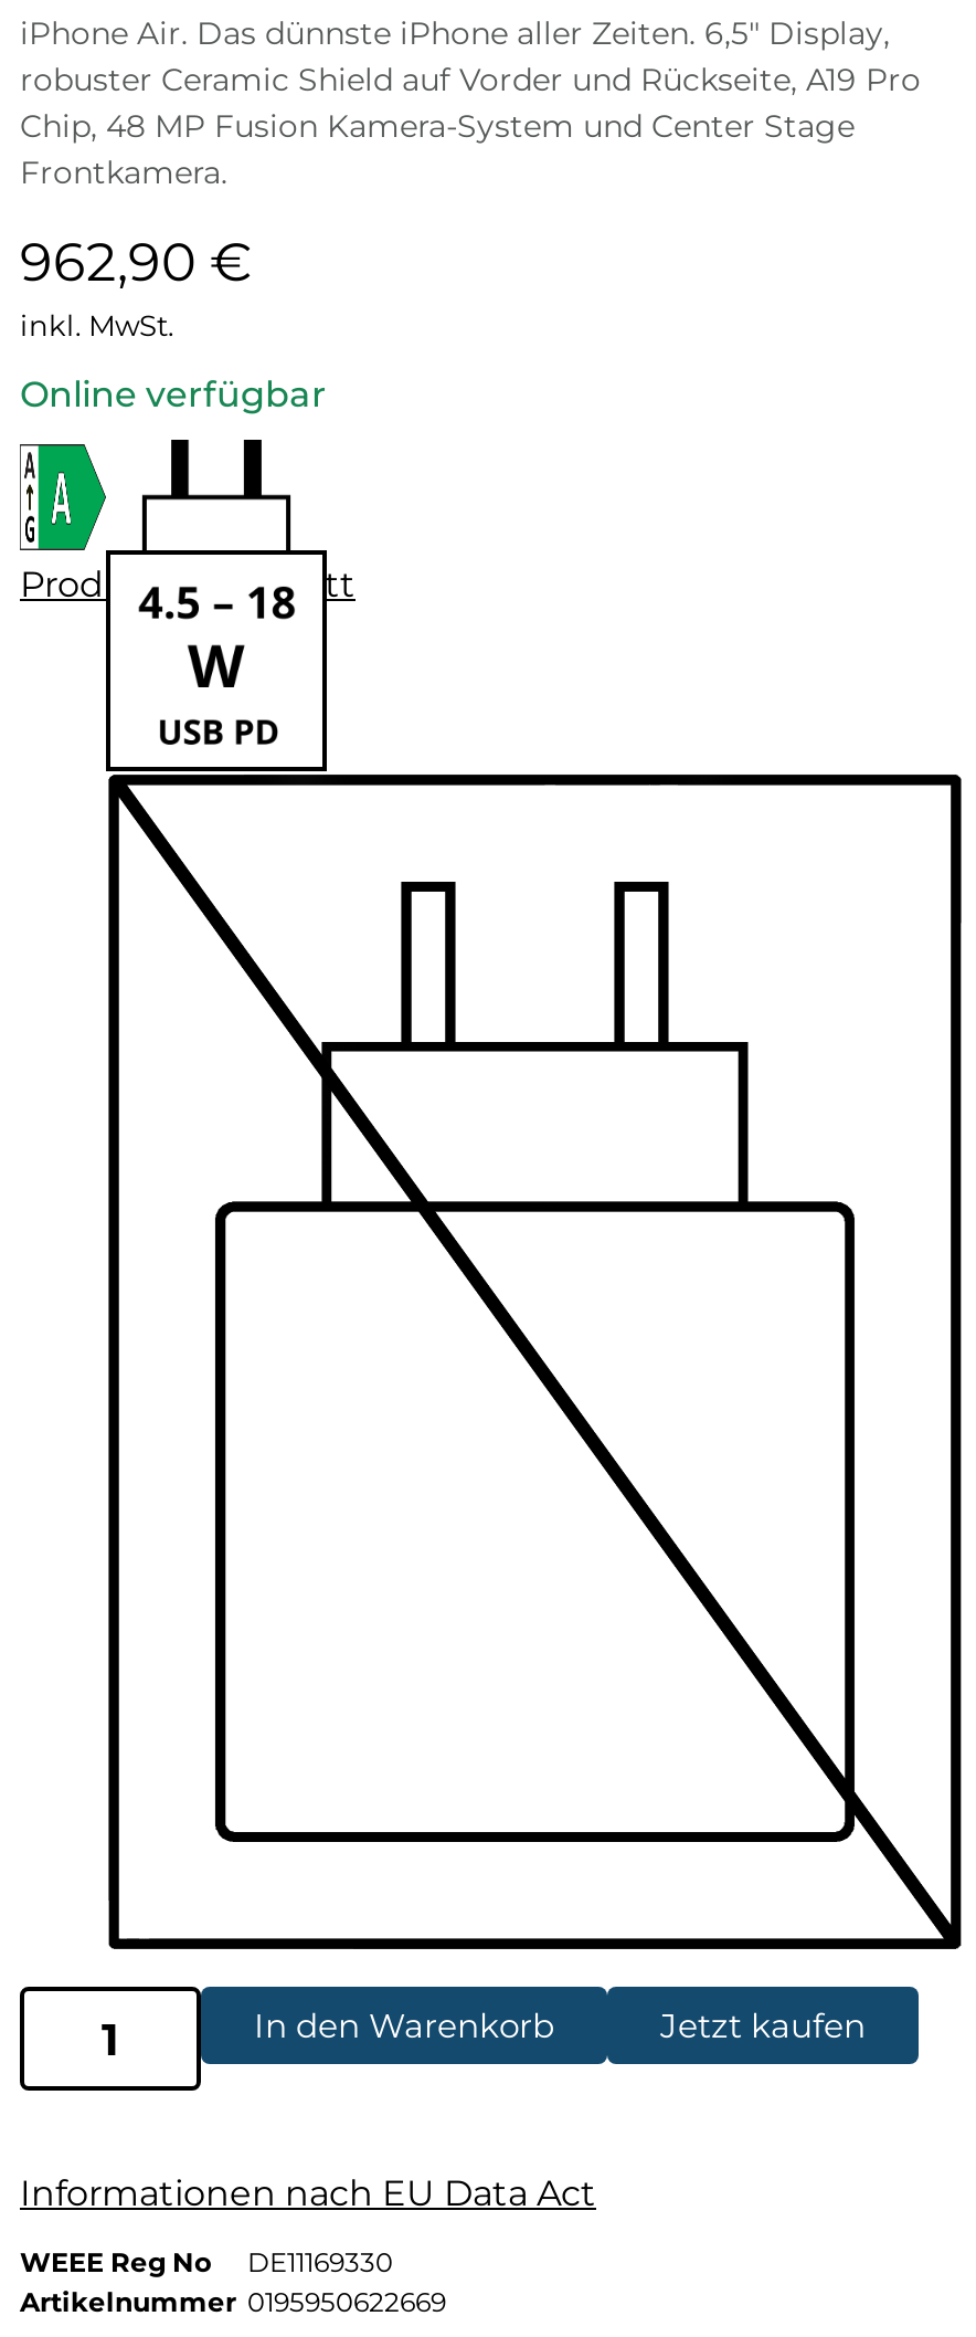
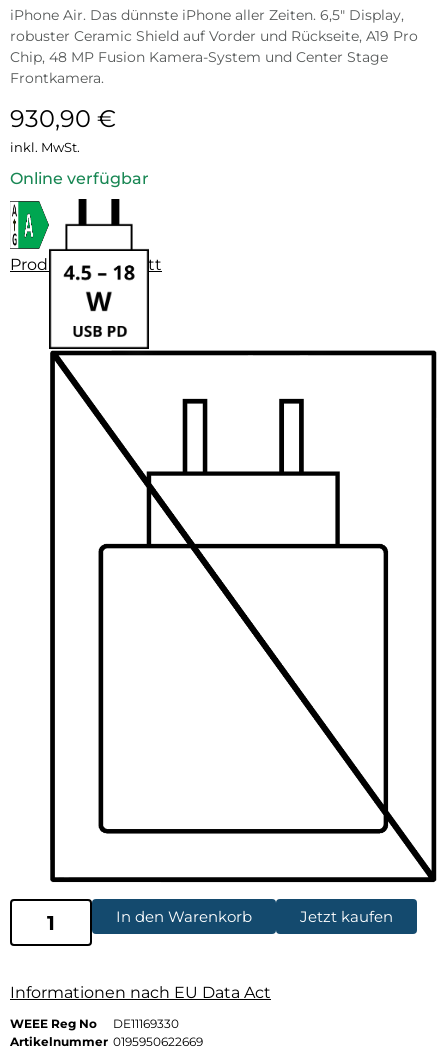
[20,230,252,295] 962,90 € -> [10,104,116,133] 930,90 €

